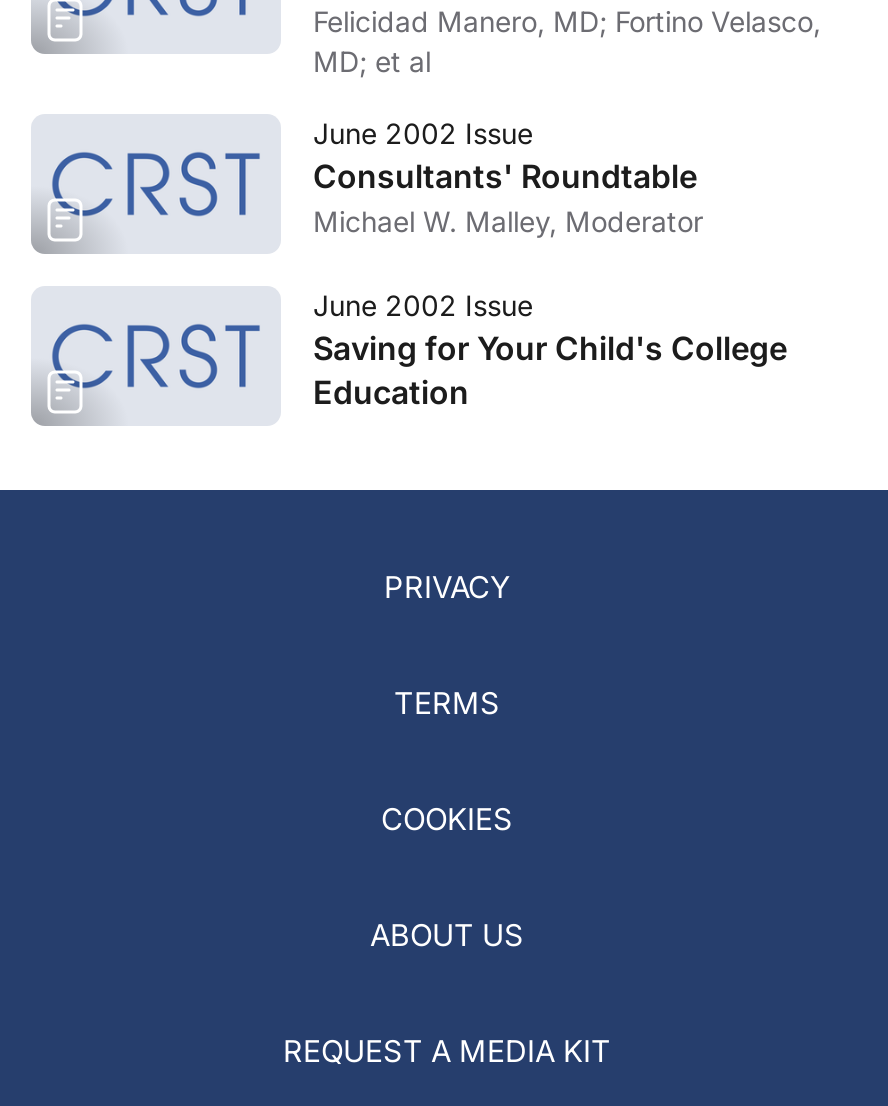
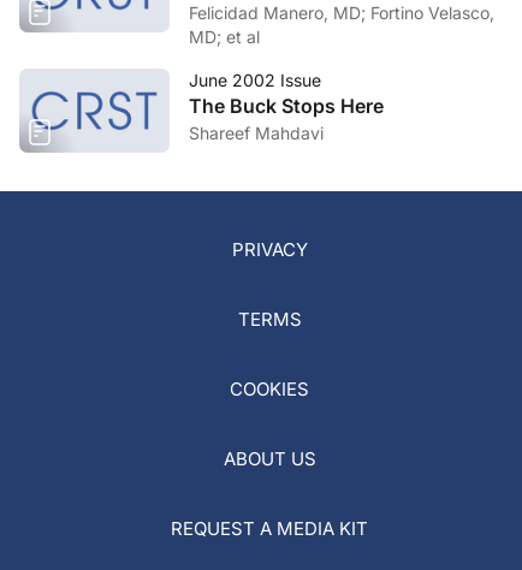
[313,156,787,412] Consultants' Roundtable | Michael W. Malley, Moderator | June 2002 Issue | Saving for Your Child's College | Education -> [189,94,384,143] The Buck Stops Here | Shareef Mahdavi

